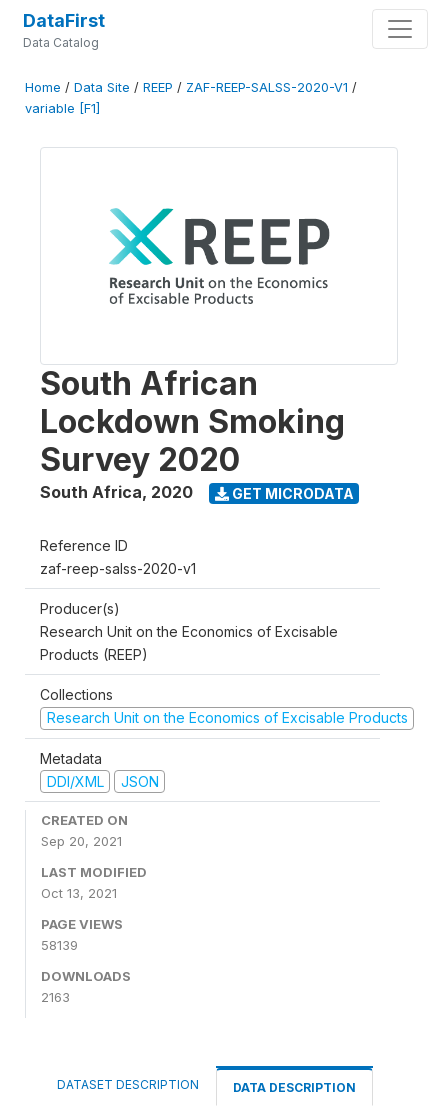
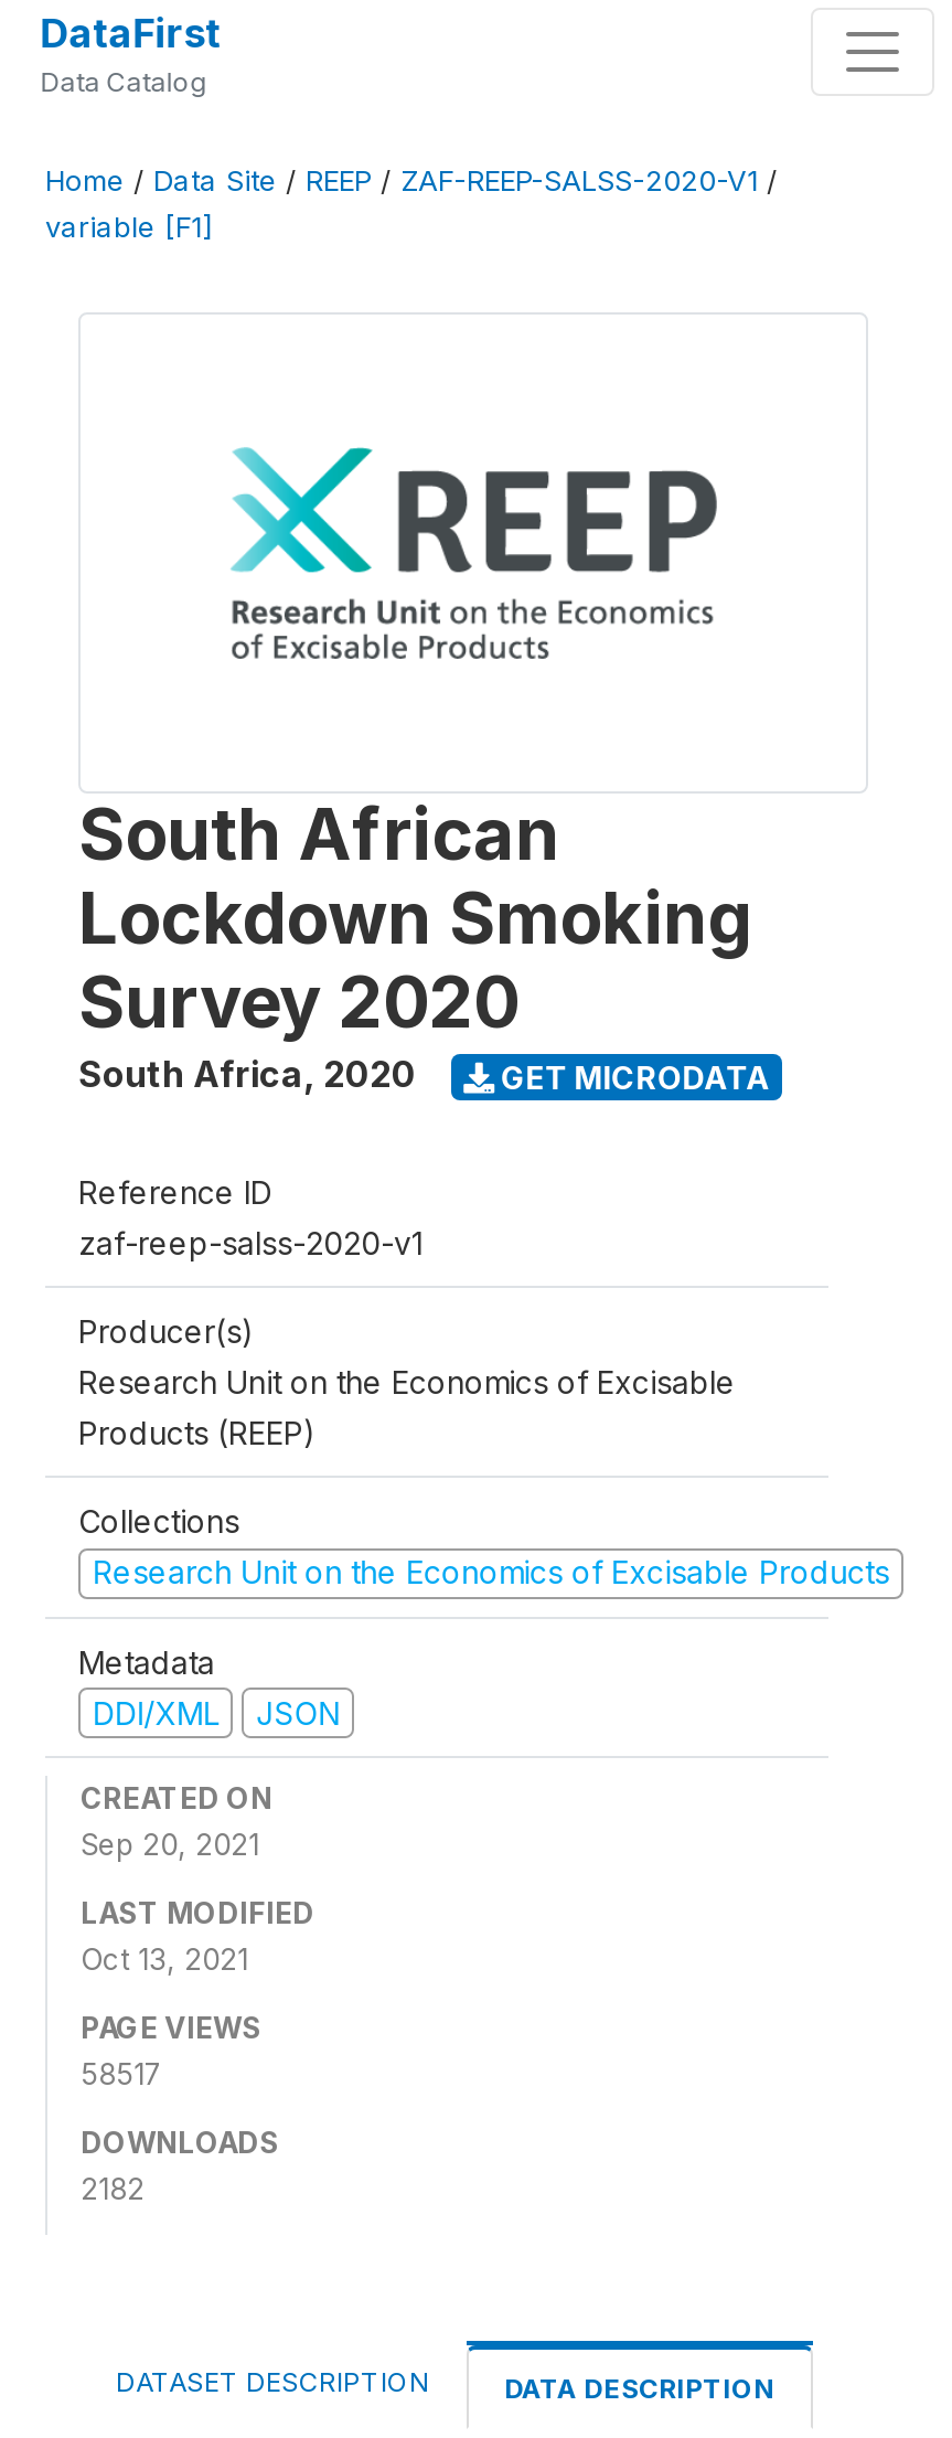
[41,937,78,953] 58139 -> [81,2056,162,2092] 58517
[41,989,70,1005] 2163 -> [81,2171,145,2206] 2182

